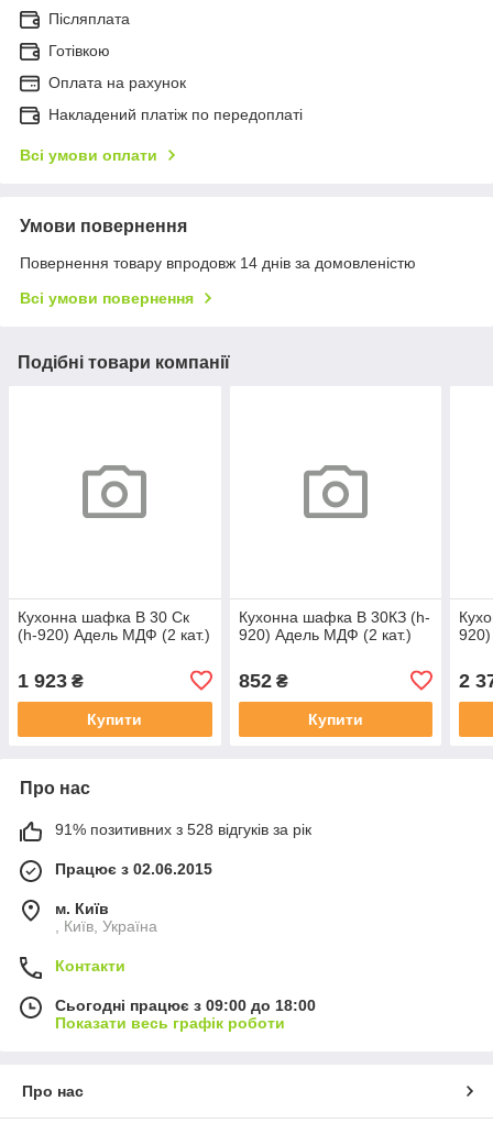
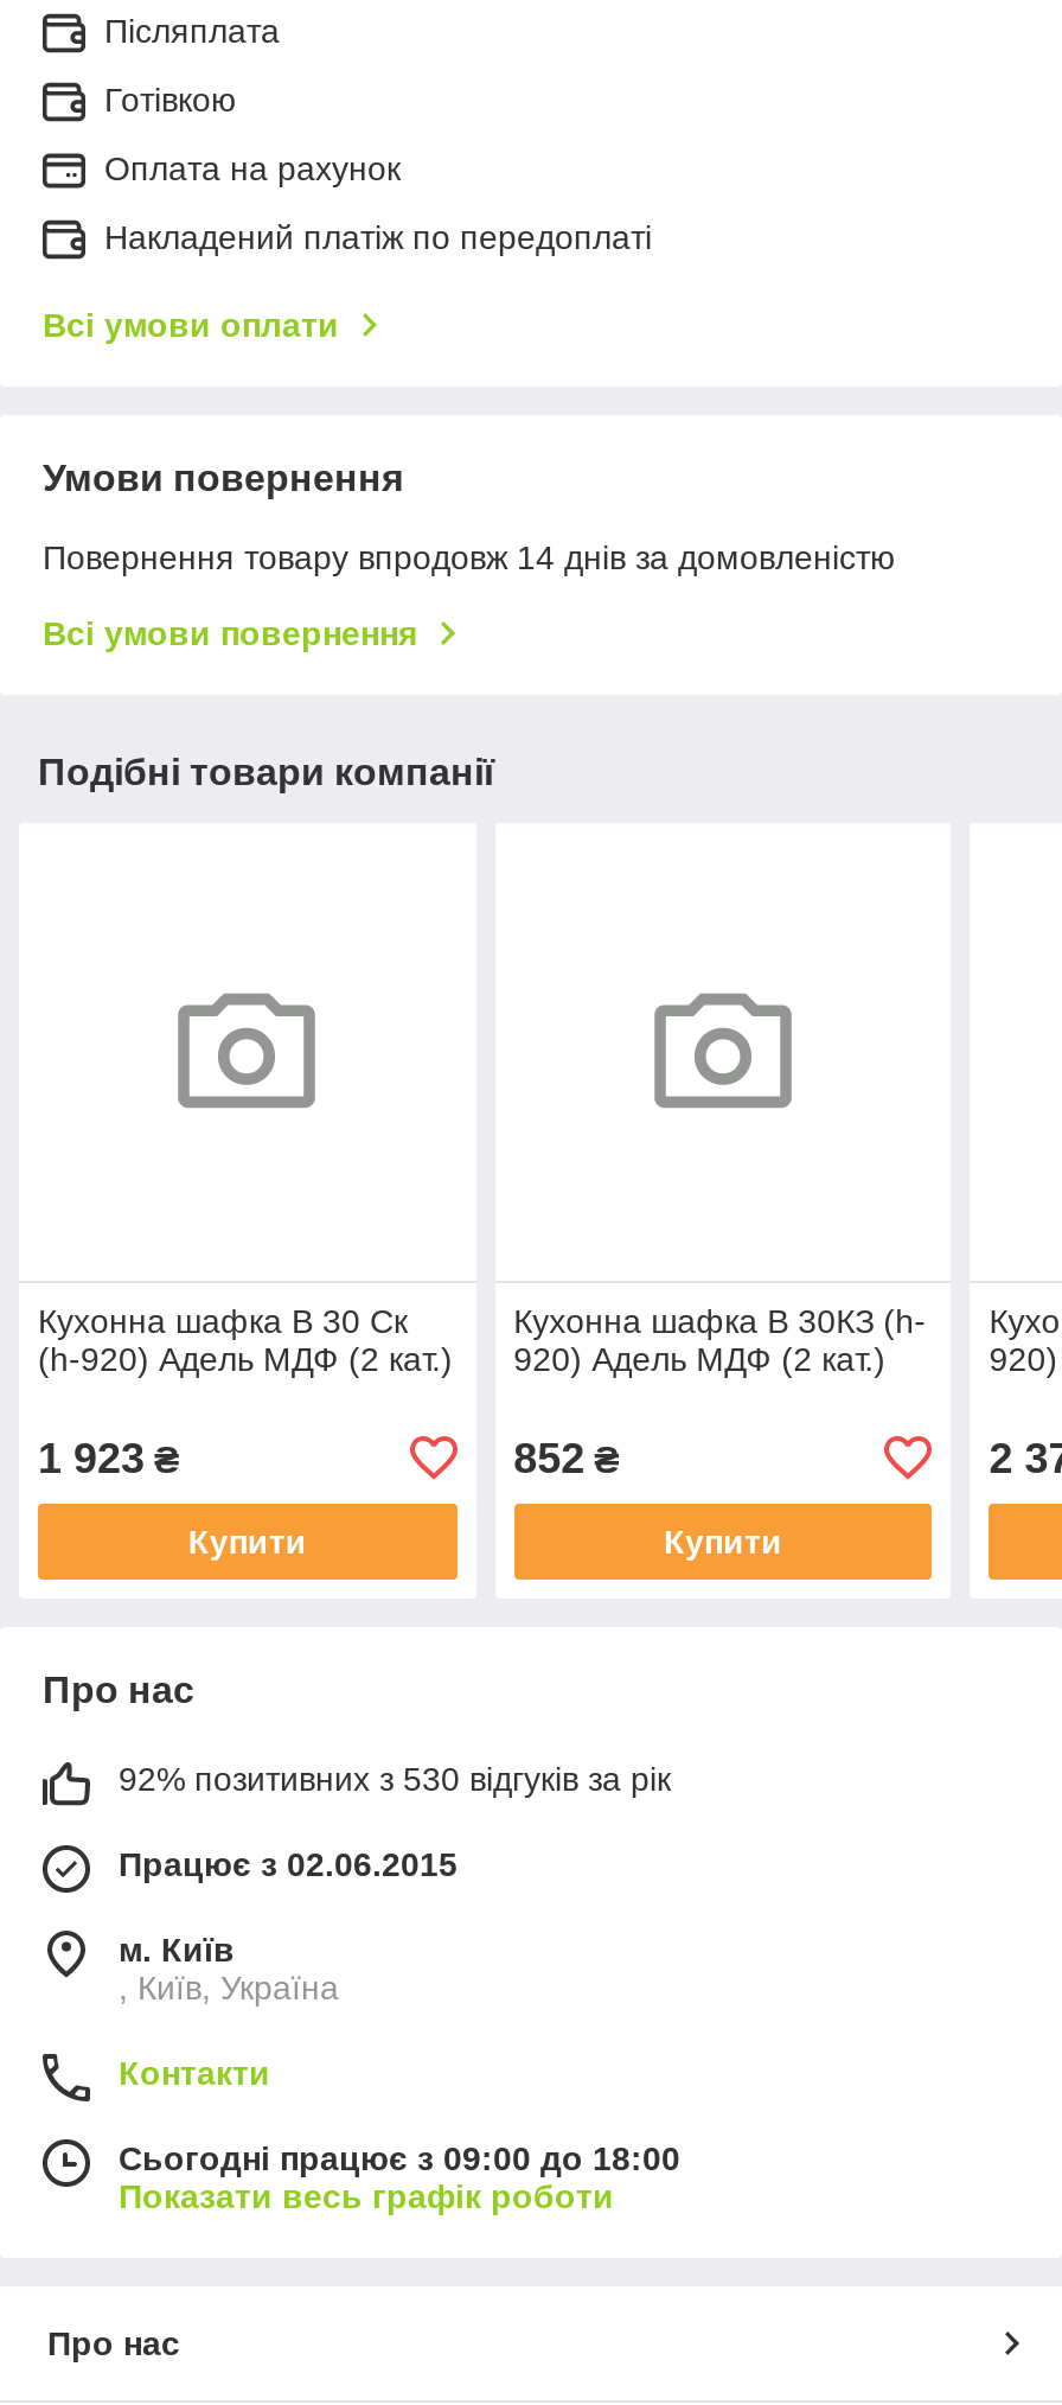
[55,820,311,838] 91% позитивних з 528 відгуків за рік -> [119,1759,671,1797] 92% позитивних з 530 відгуків за рік

